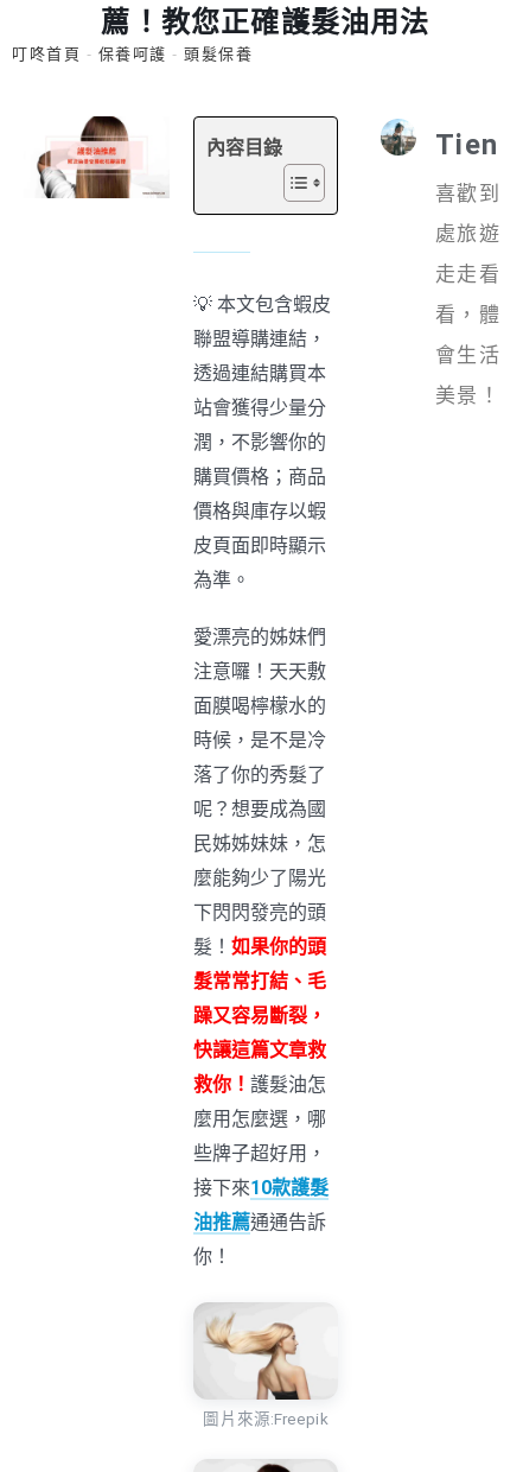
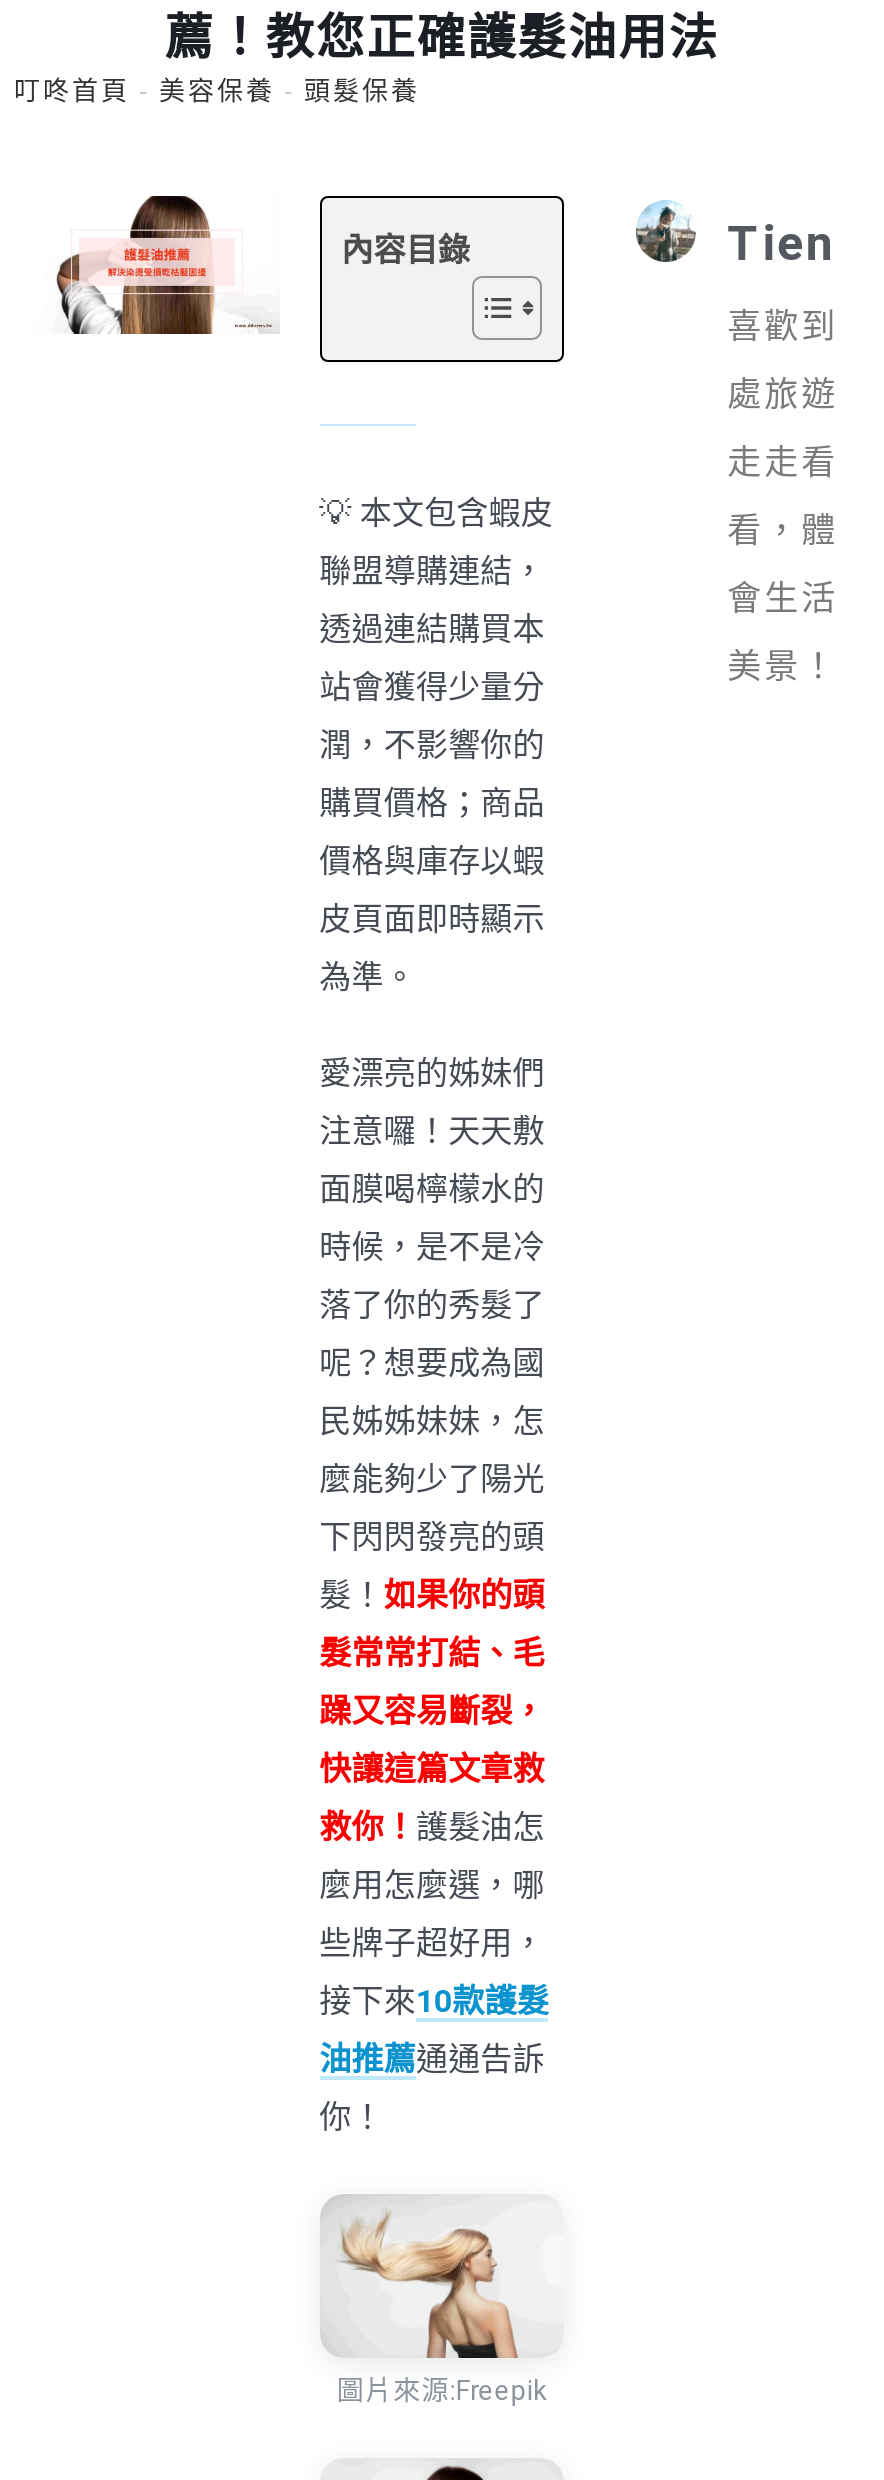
[12,42,253,64] 叮咚首頁-保養呵護-頭髮保養 -> [14,71,420,107] 叮咚首頁-美容保養-頭髮保養

